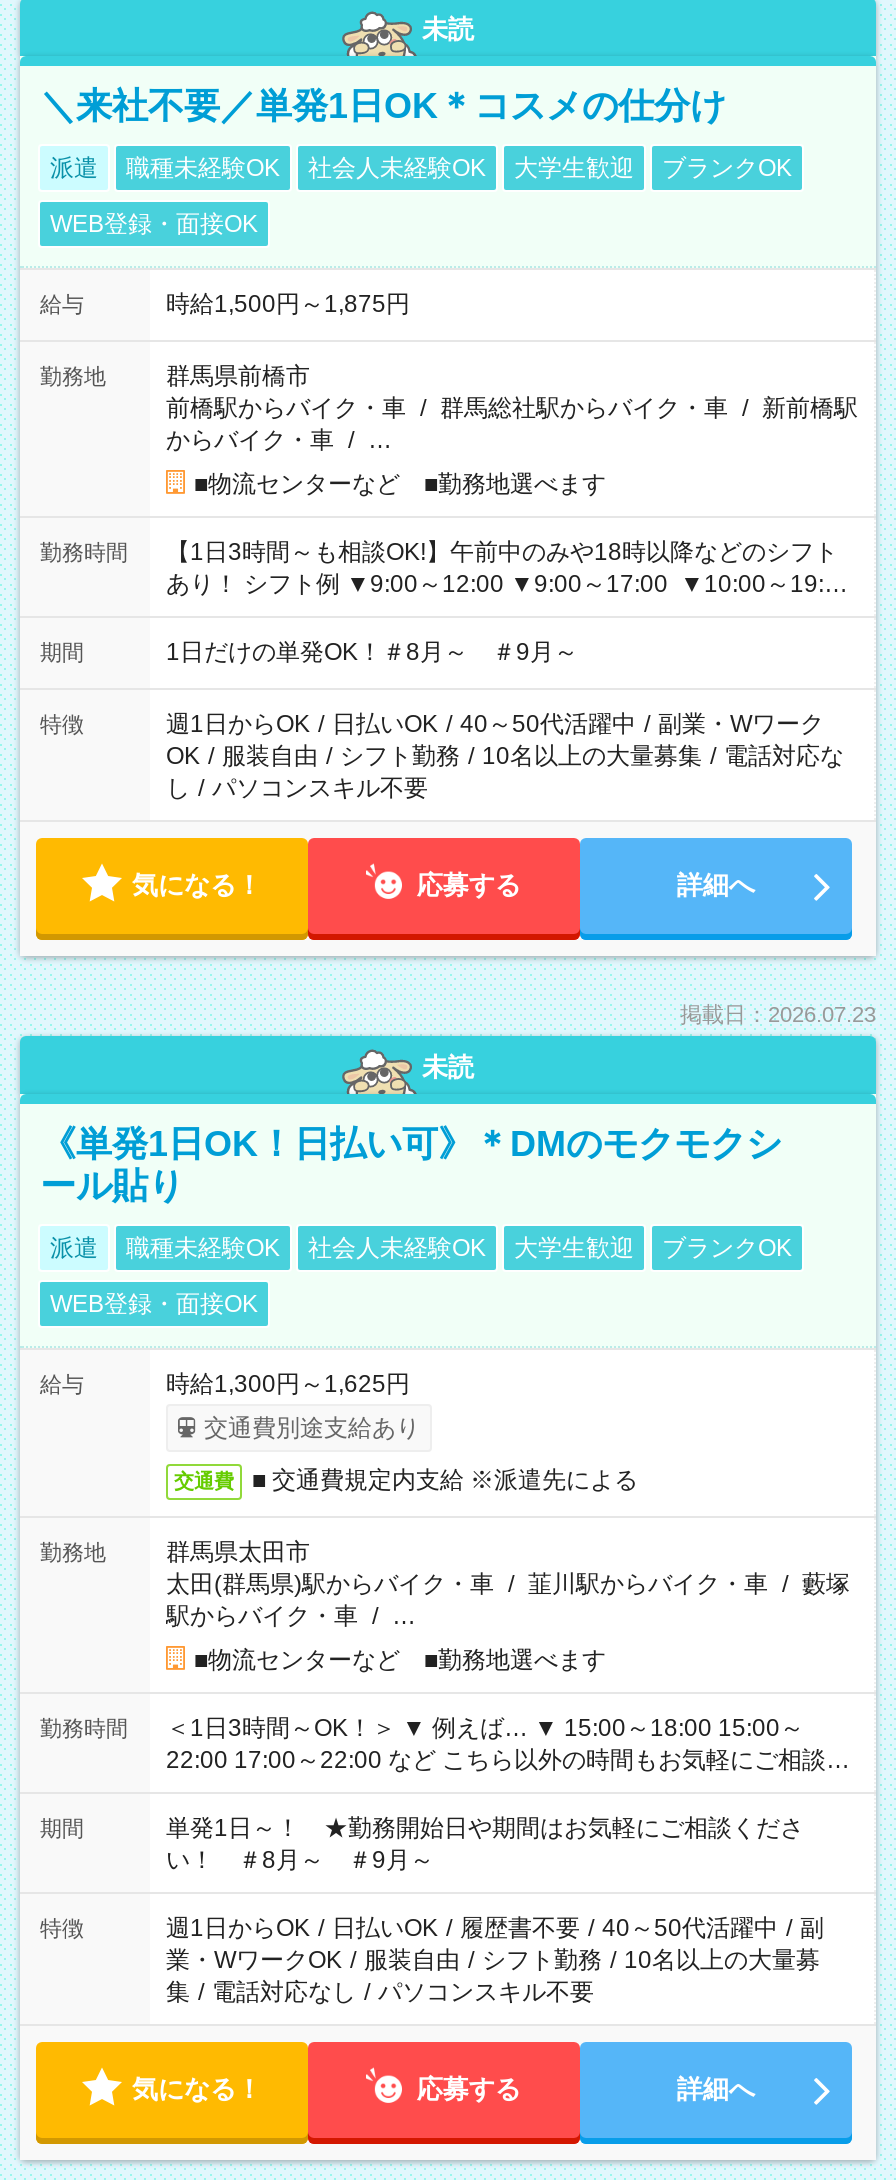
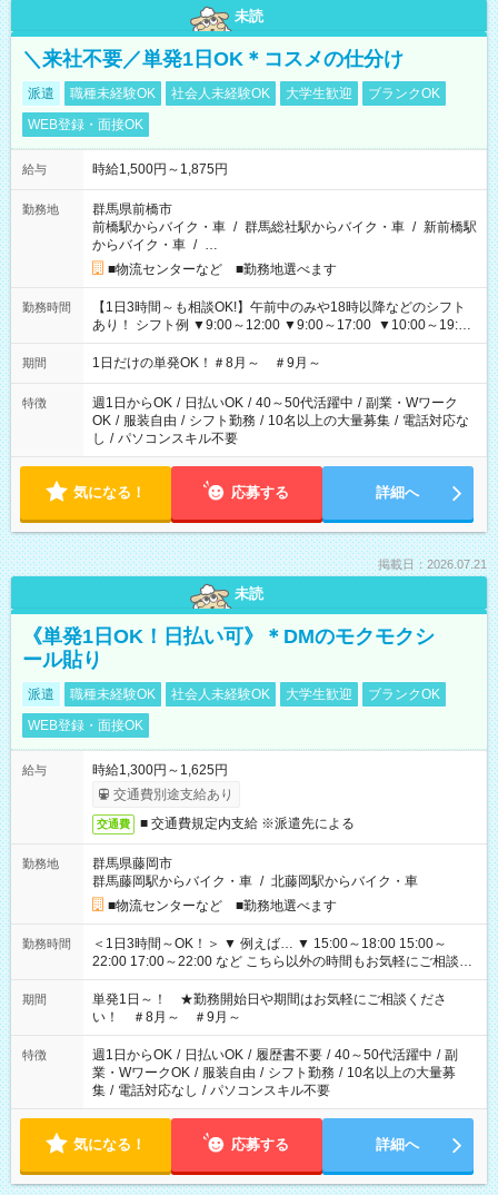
[680,1002,876,1026] 掲載日：2026.07.23 -> [378,557,487,571] 掲載日：2026.07.21
[166,1538,850,1630] 群馬県太田市 | 太田(群馬県)駅からバイク・車 / 韮川駅からバイク・車 / 藪塚 | 駅からバイク・車 / … -> [92,856,418,889] 群馬県藤岡市 | 群馬藤岡駅からバイク・車 / 北藤岡駅からバイク・車

